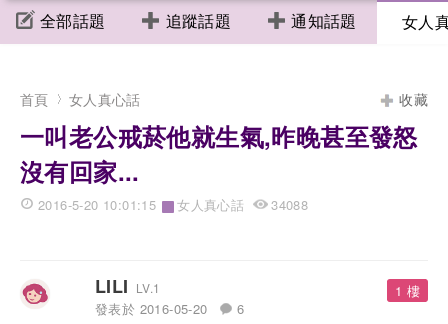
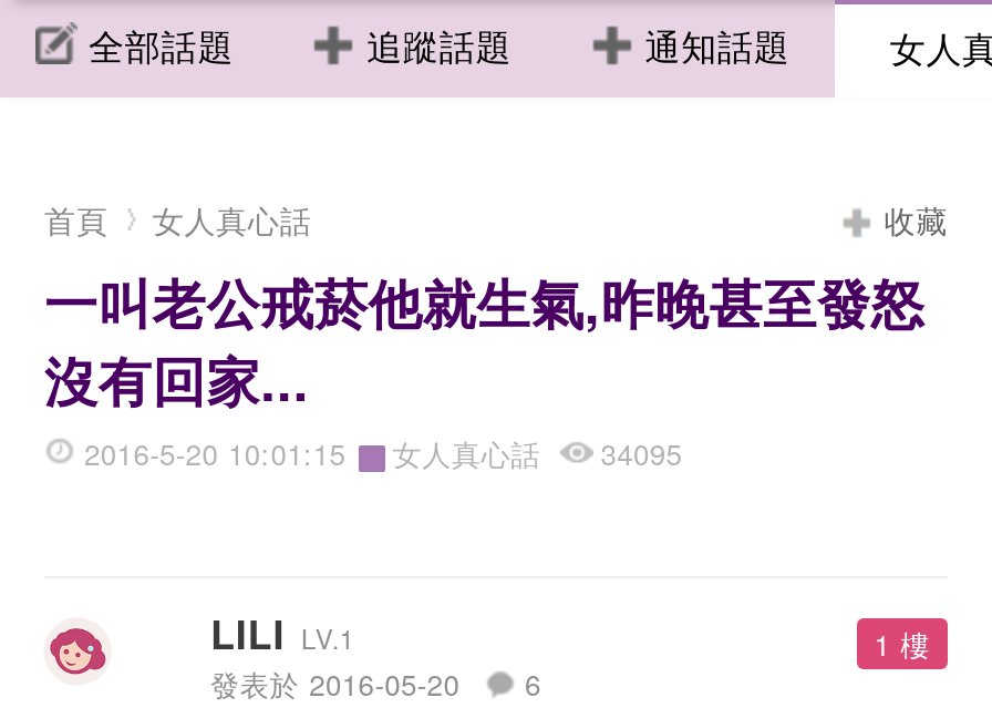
[38,195,308,214] 2016-5-20 10:01:15 女人真心話 34088 -> [84,432,682,474] 2016-5-20 10:01:15 女人真心話 34095

